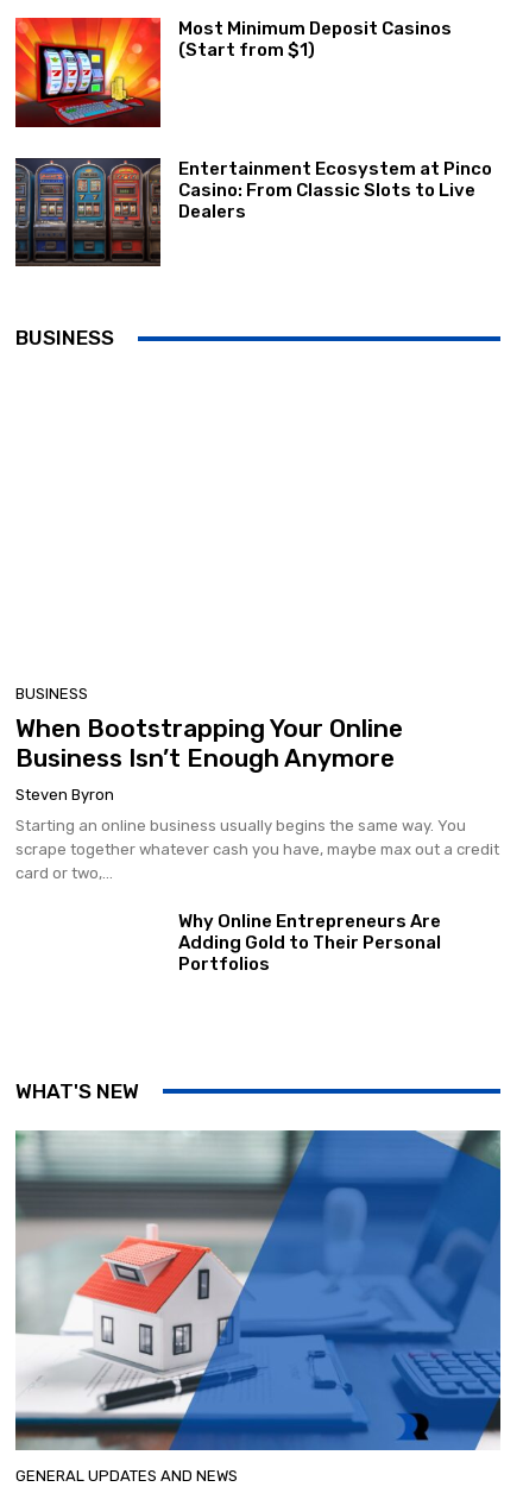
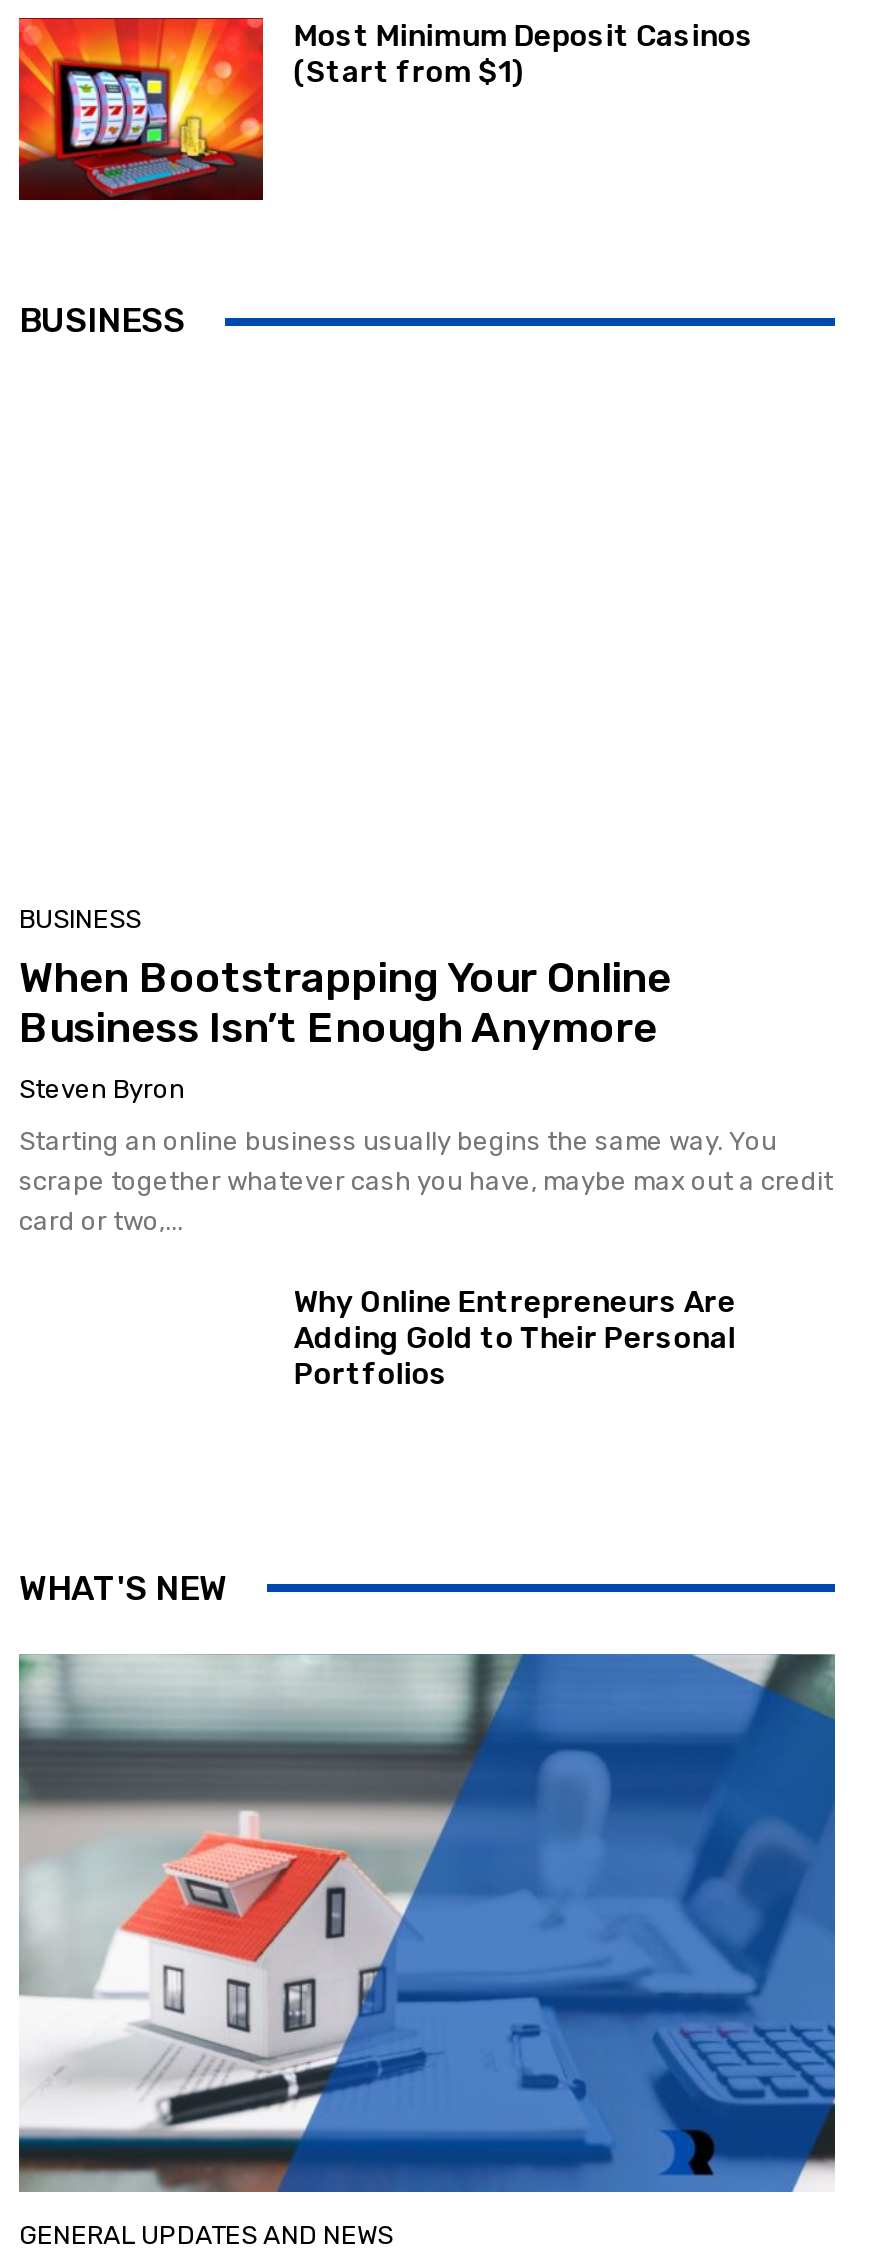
[14,157,493,266] [image] | Entertainment Ecosystem at Pinco | Casino: From Classic Slots to Live | Dealers -> none

